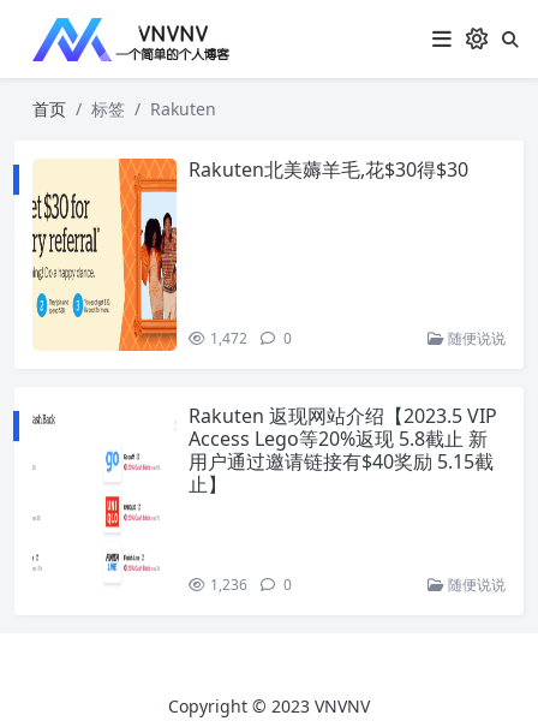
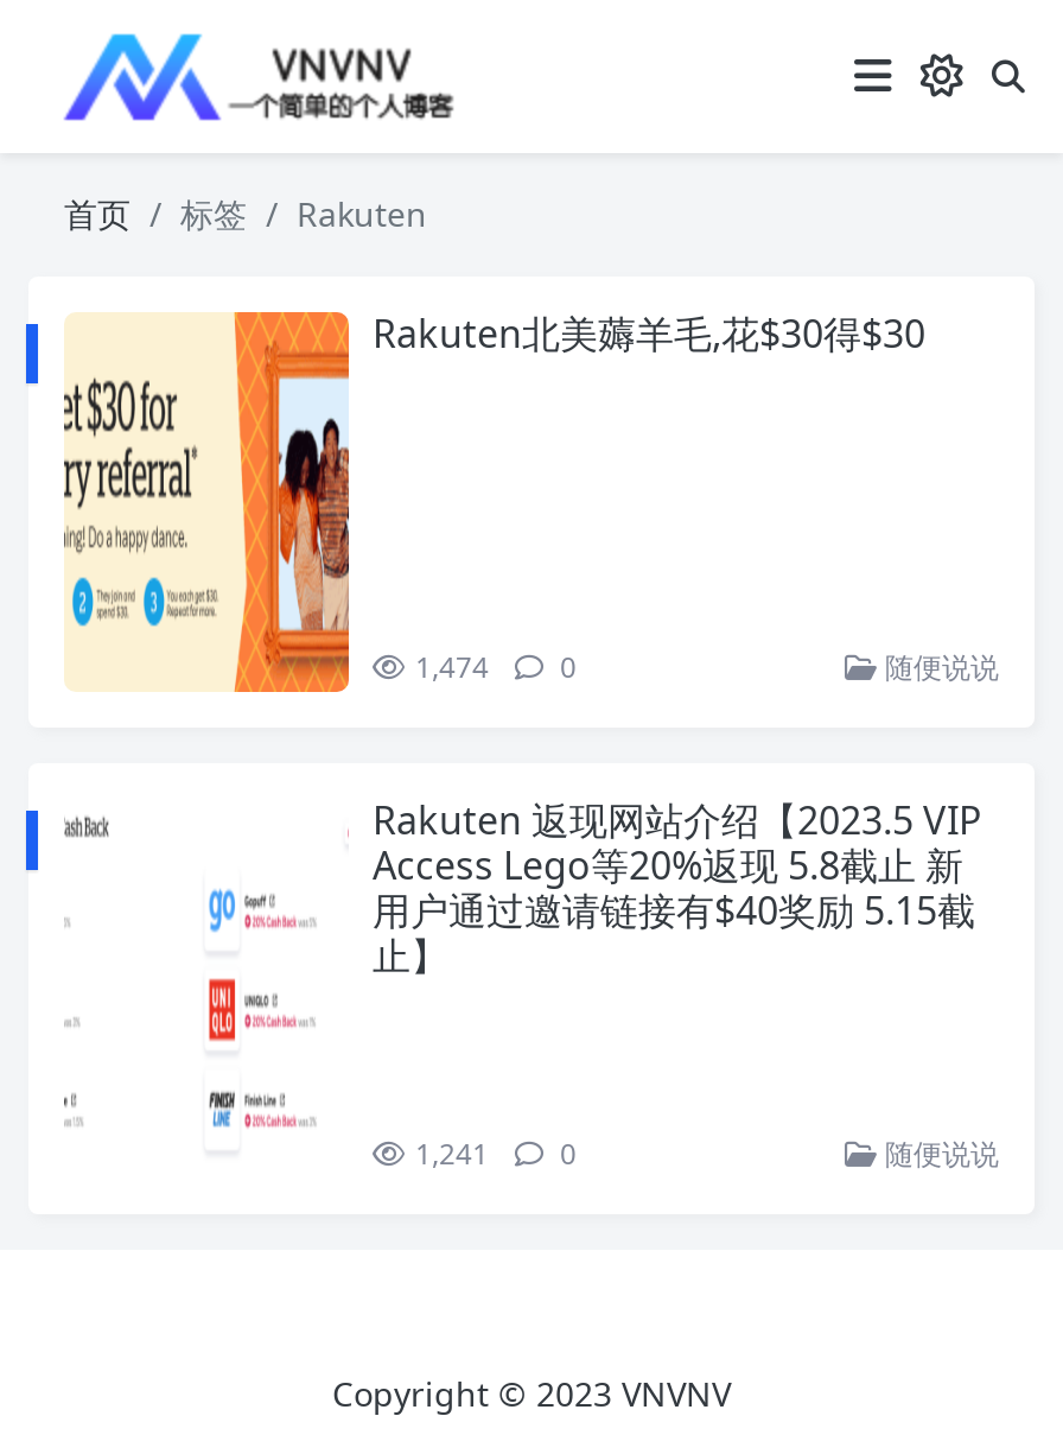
[210,328,292,348] 1,472 0 -> [415,647,577,687] 1,474 0
[210,574,292,595] 1,236 0 -> [415,1134,577,1174] 1,241 0

